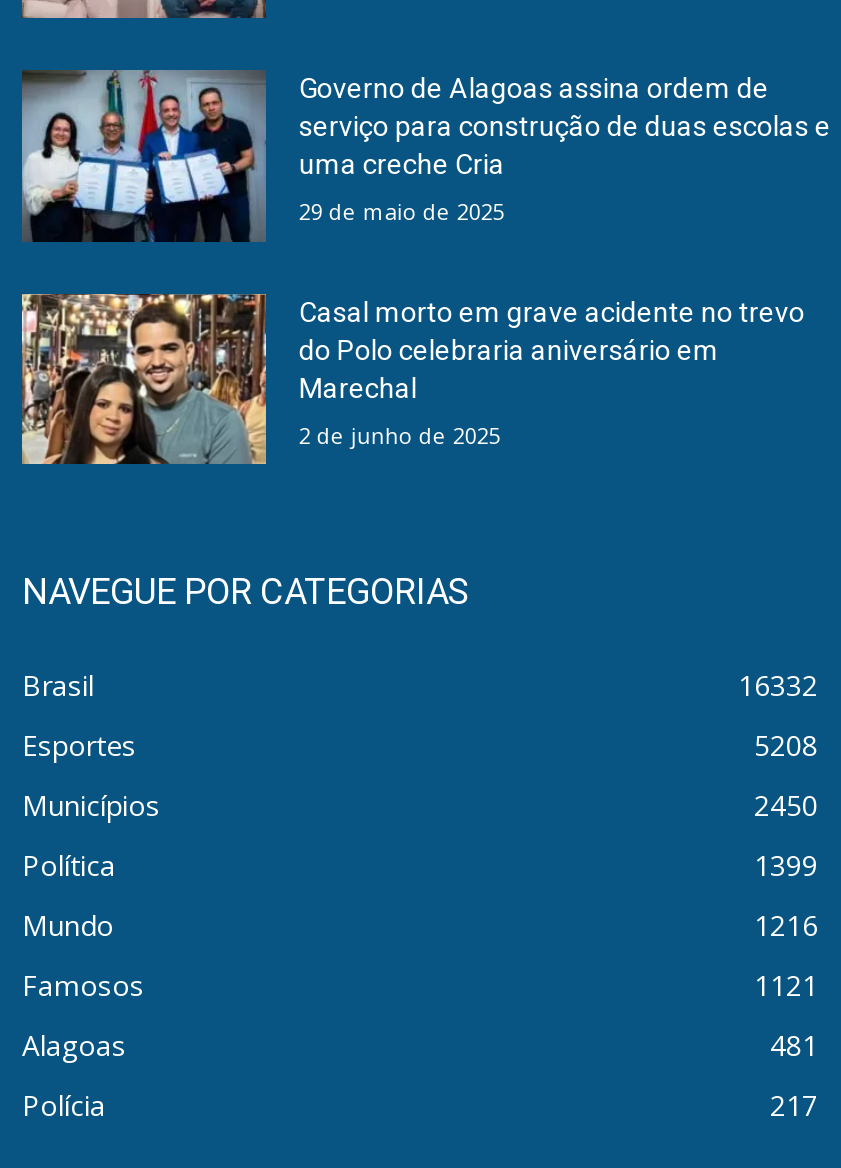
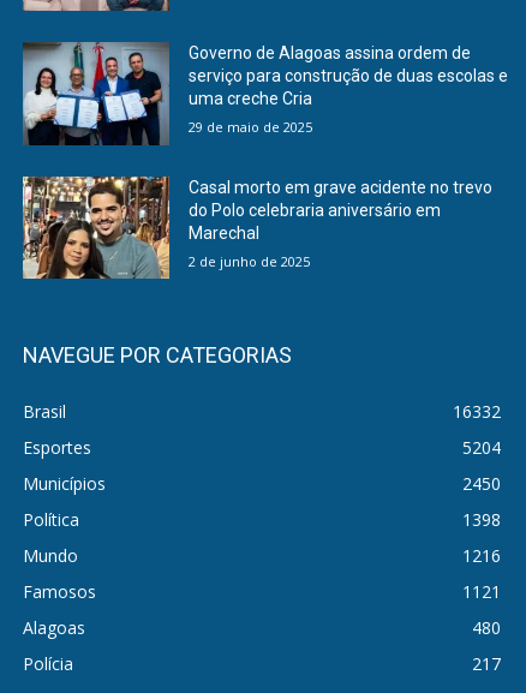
[754,727,818,765] 5208 -> [462,436,501,459] 5204
[754,847,818,885] 1399 -> [462,508,501,531] 1398
[770,1027,818,1065] 481 -> [472,616,501,639] 480

